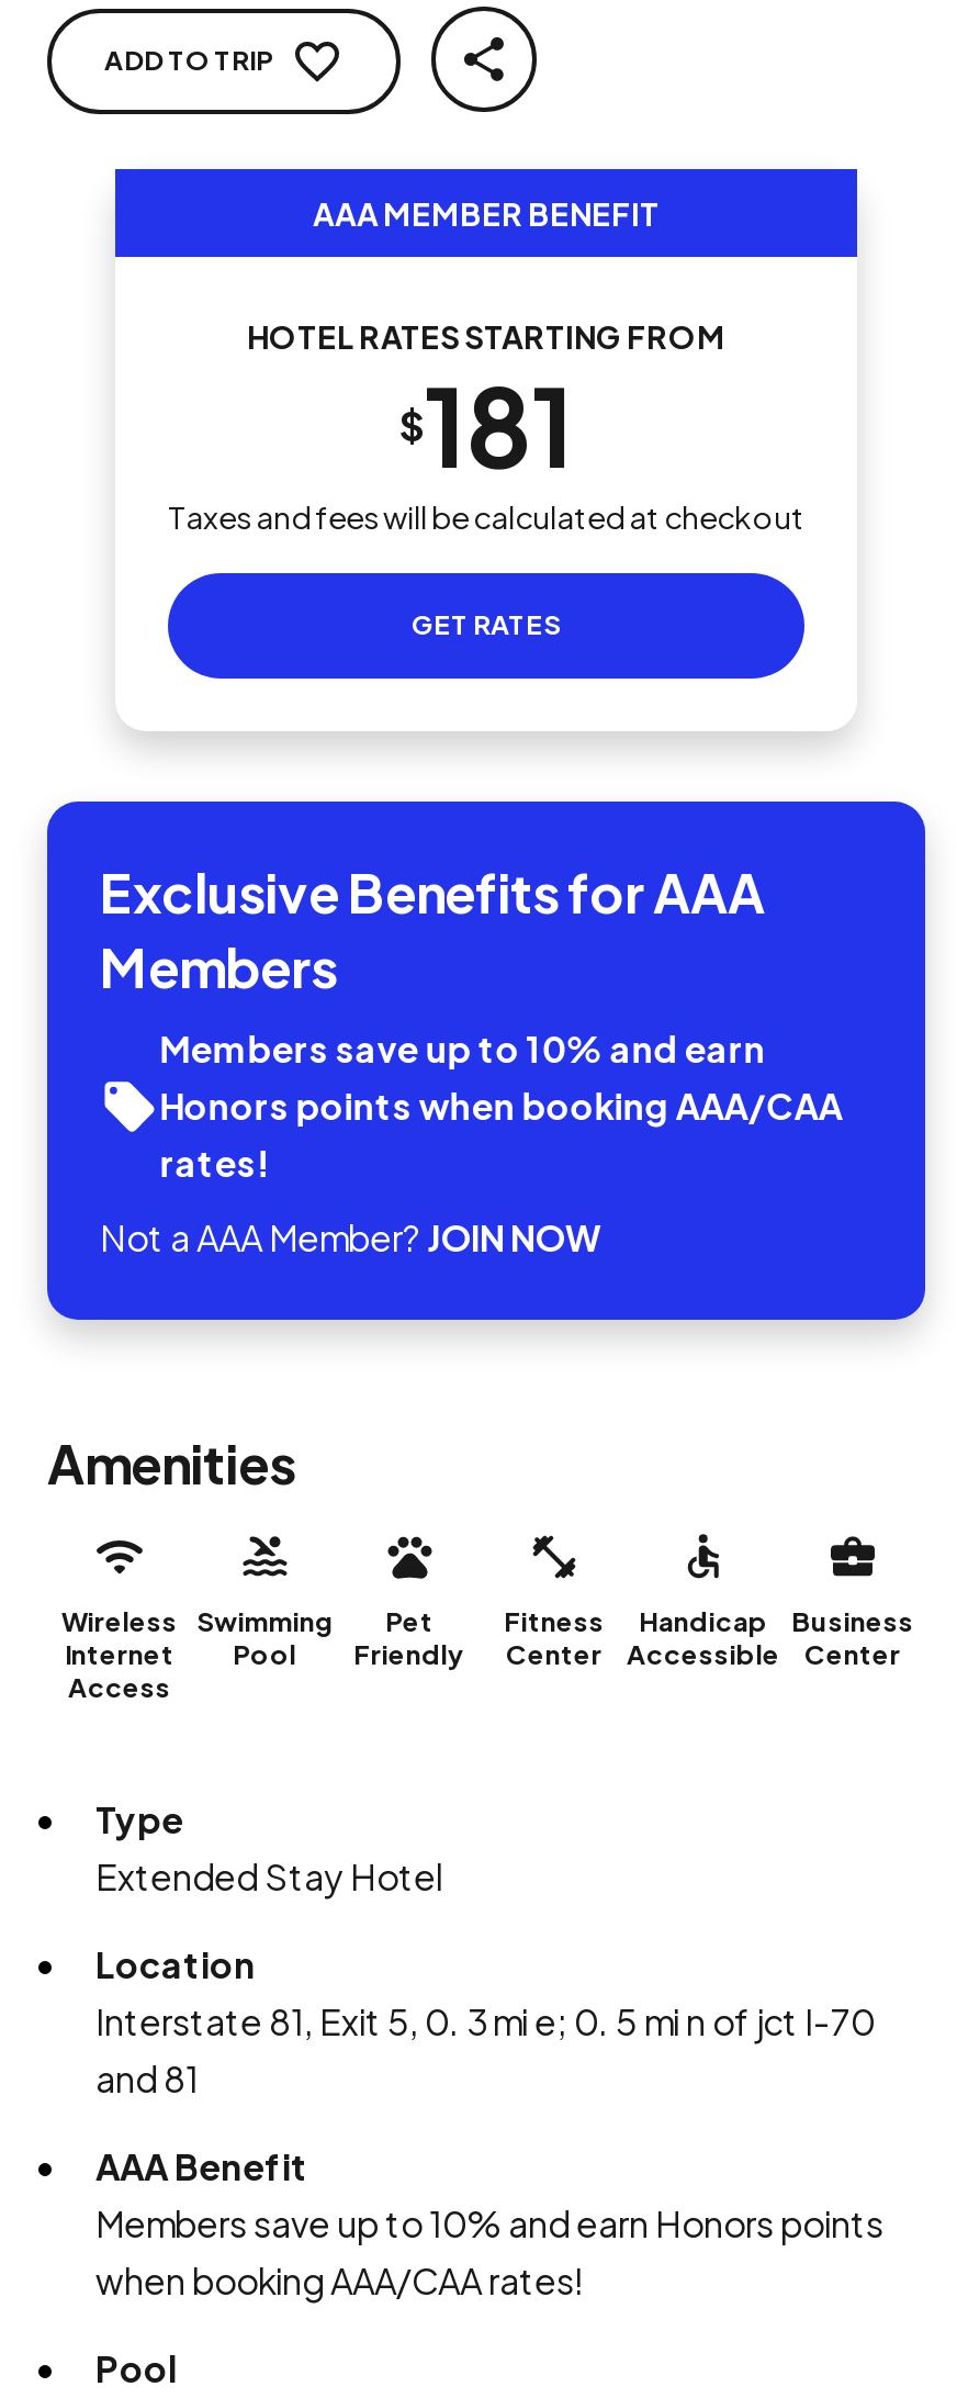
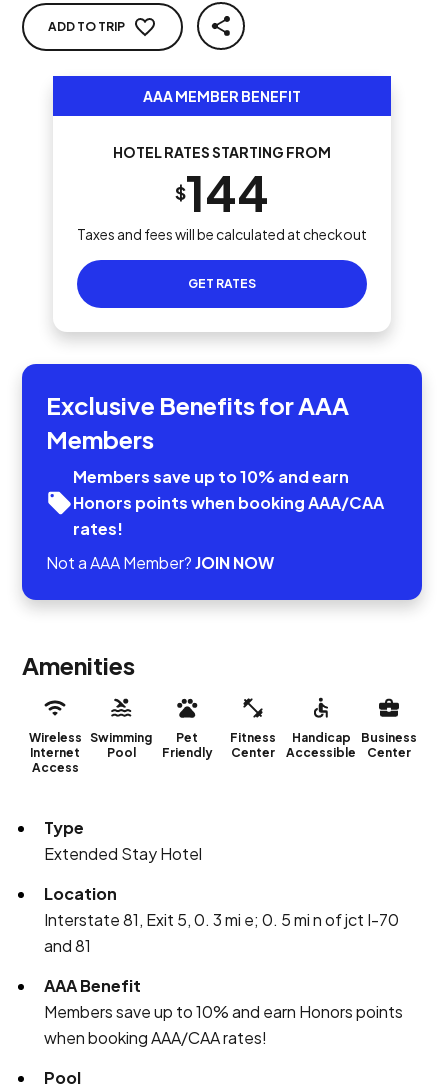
[399,358,573,492] $181 -> [175,162,269,223] $144

